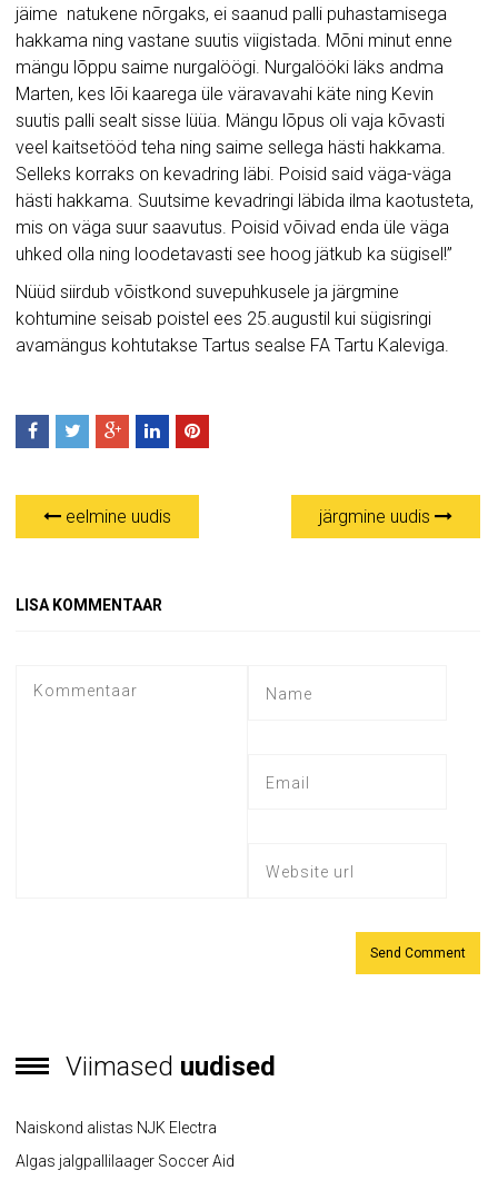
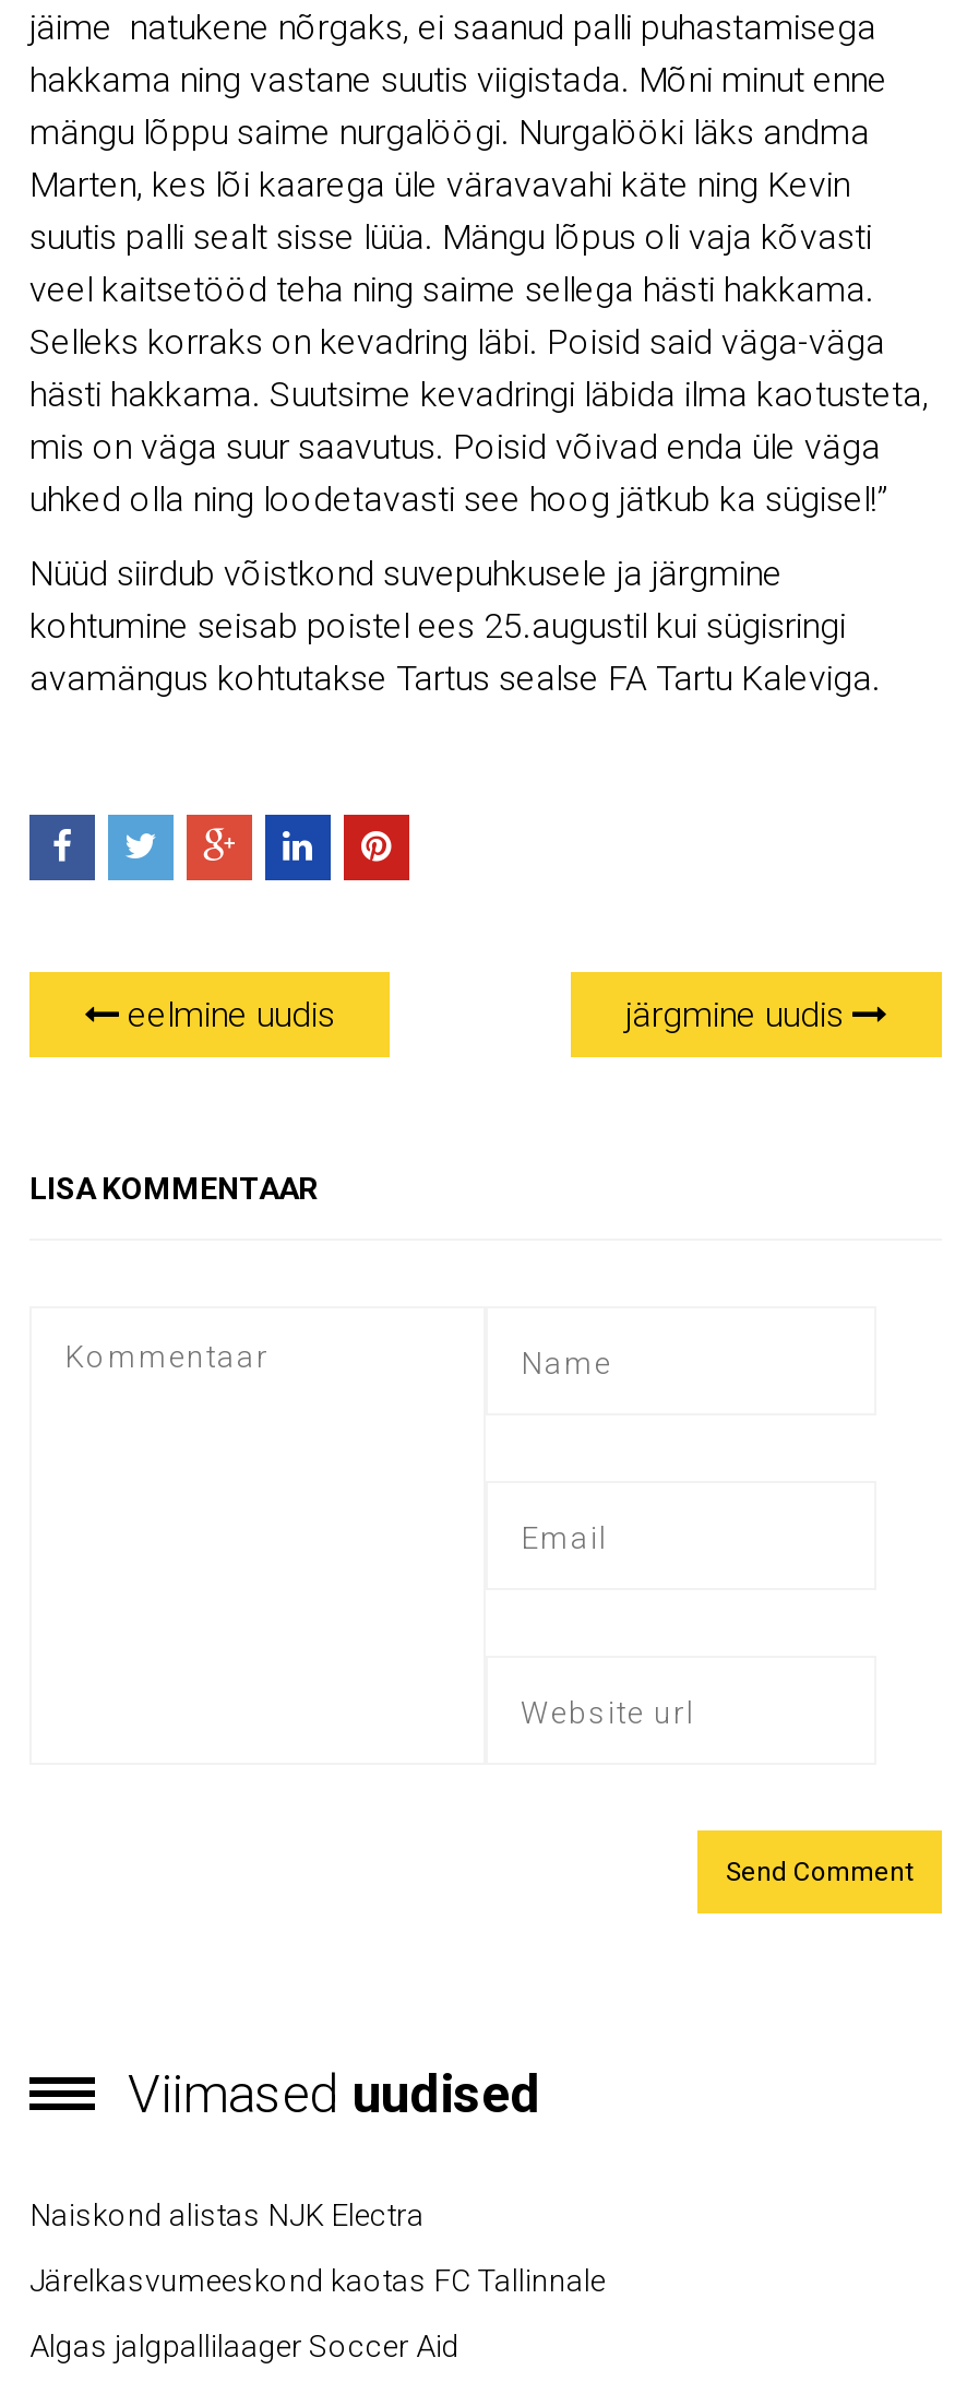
none -> [29,2263,606,2298] Järelkasvumeeskond kaotas FC Tallinnale

